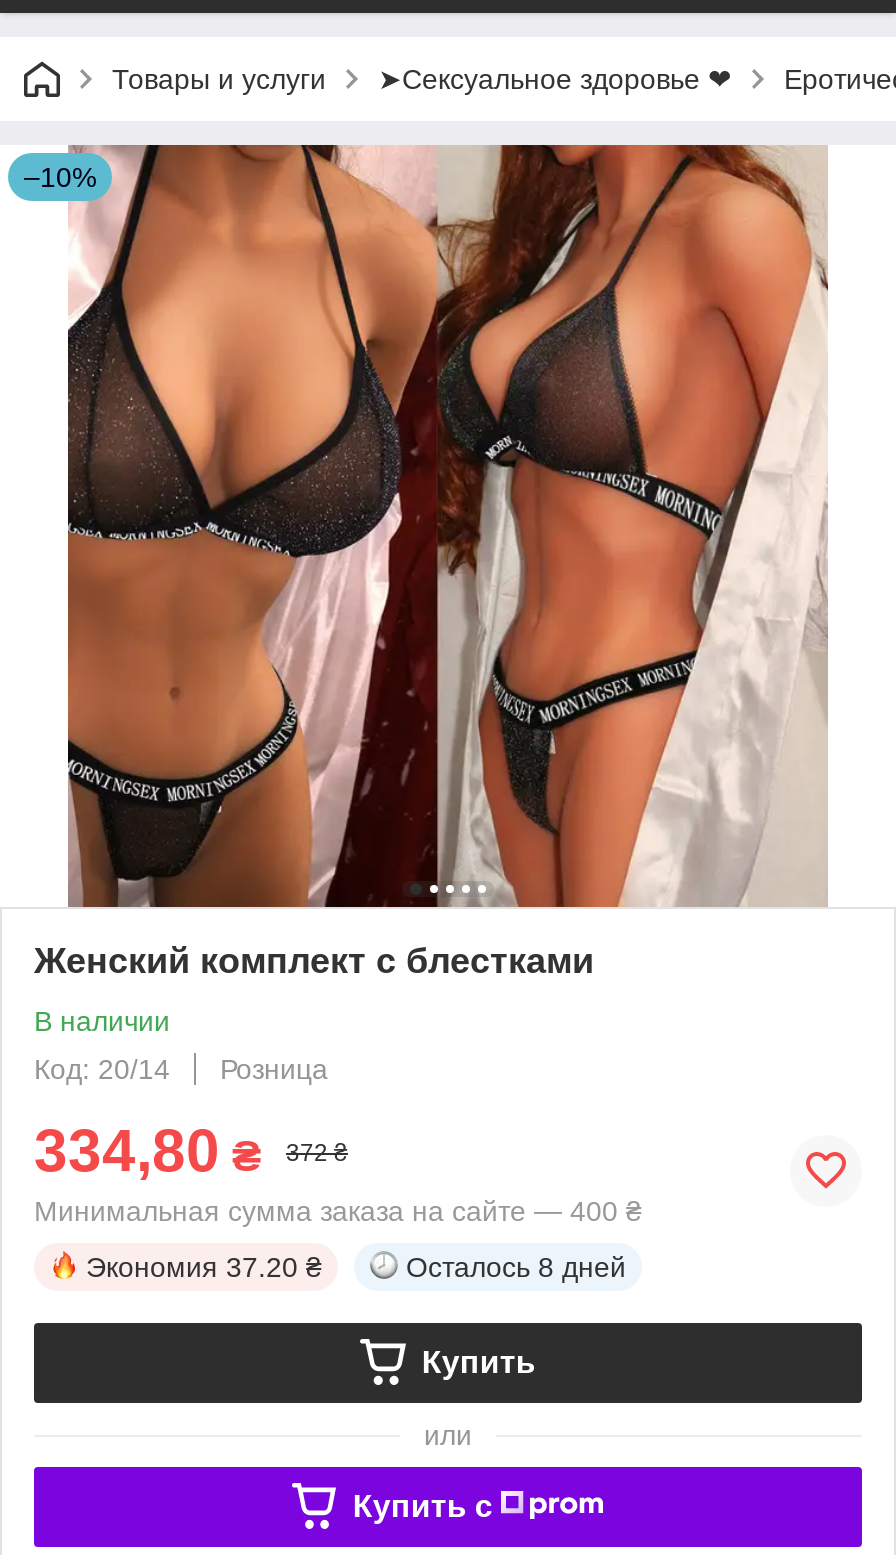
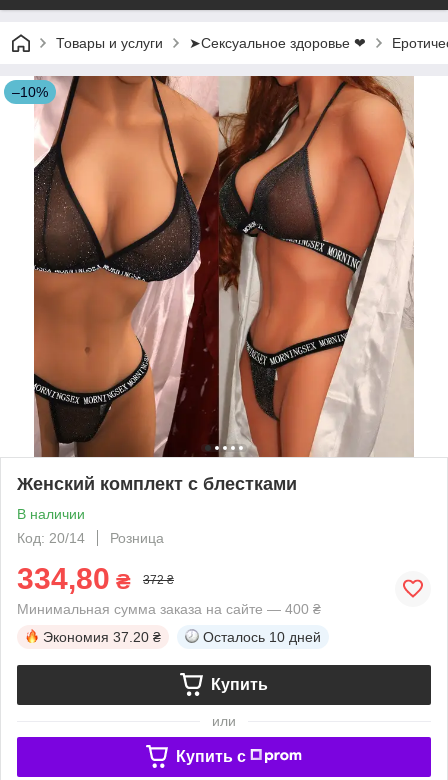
[406,1251,626,1283] Осталось 8 дней -> [203,629,321,645] Осталось 10 дней

